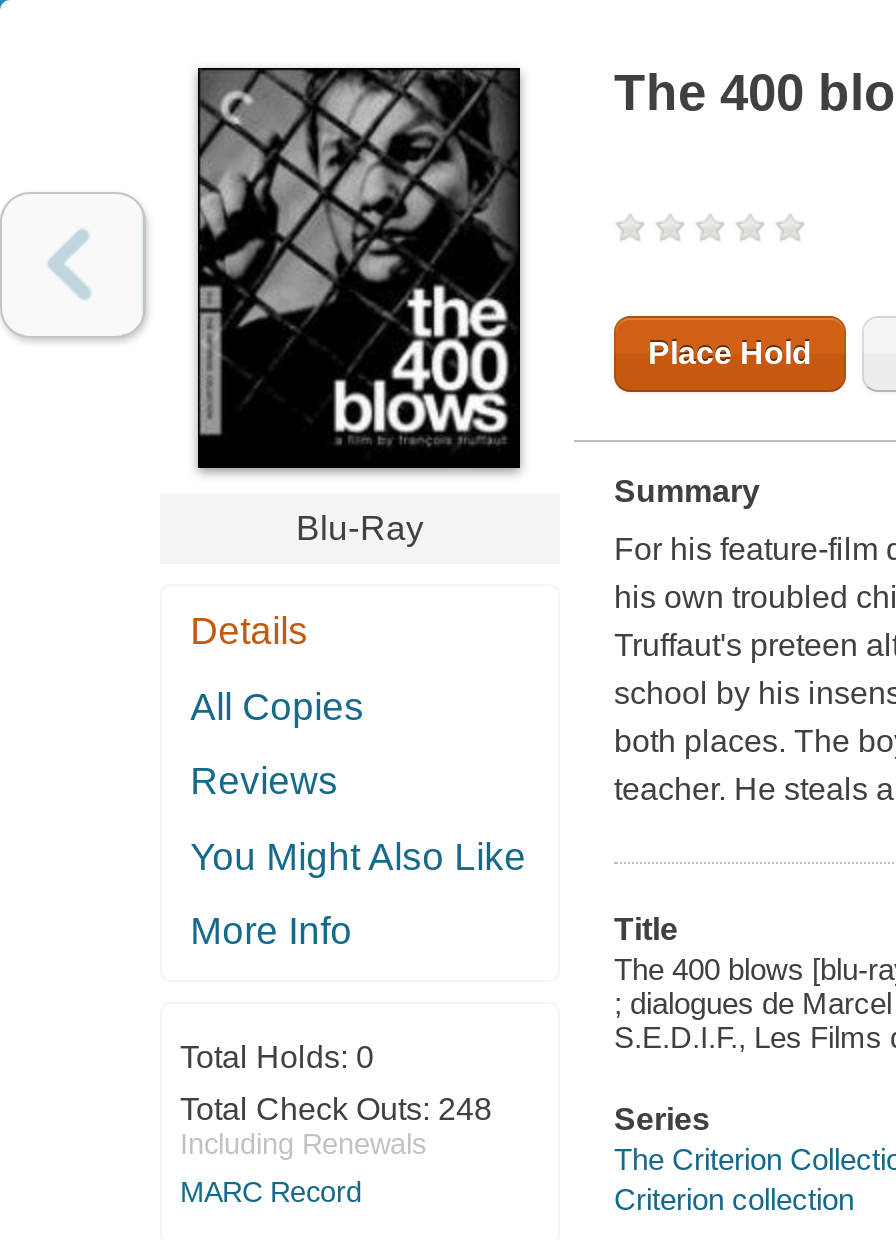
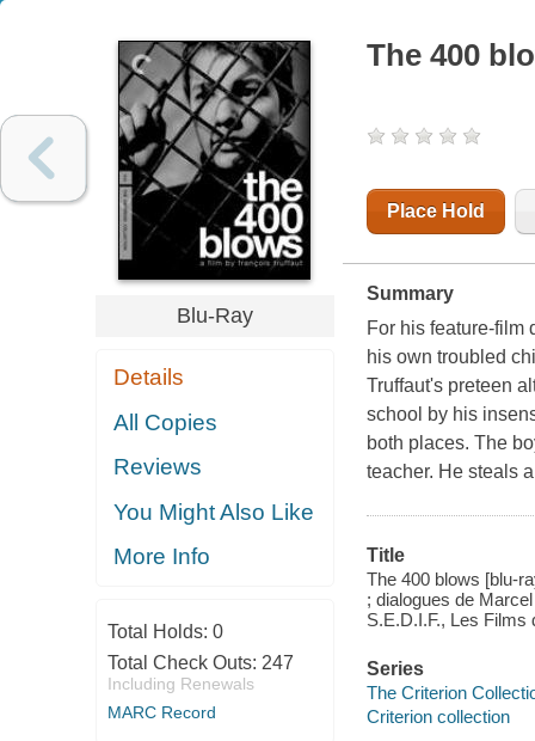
[180,1091,492,1125] Total Check Outs: 248 -> [107,652,294,672] Total Check Outs: 247

